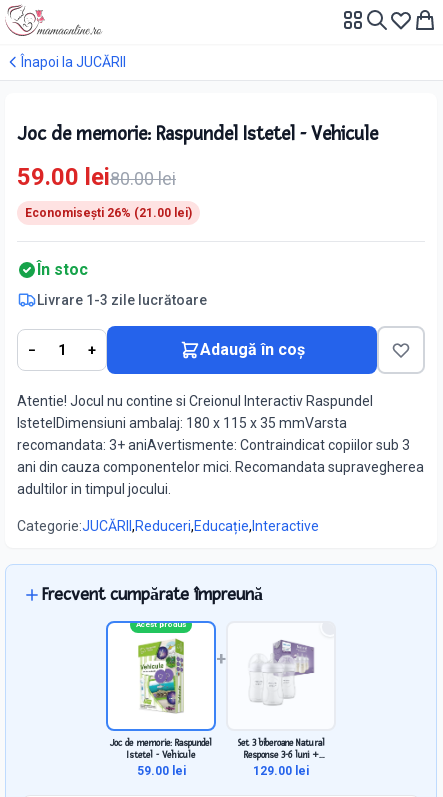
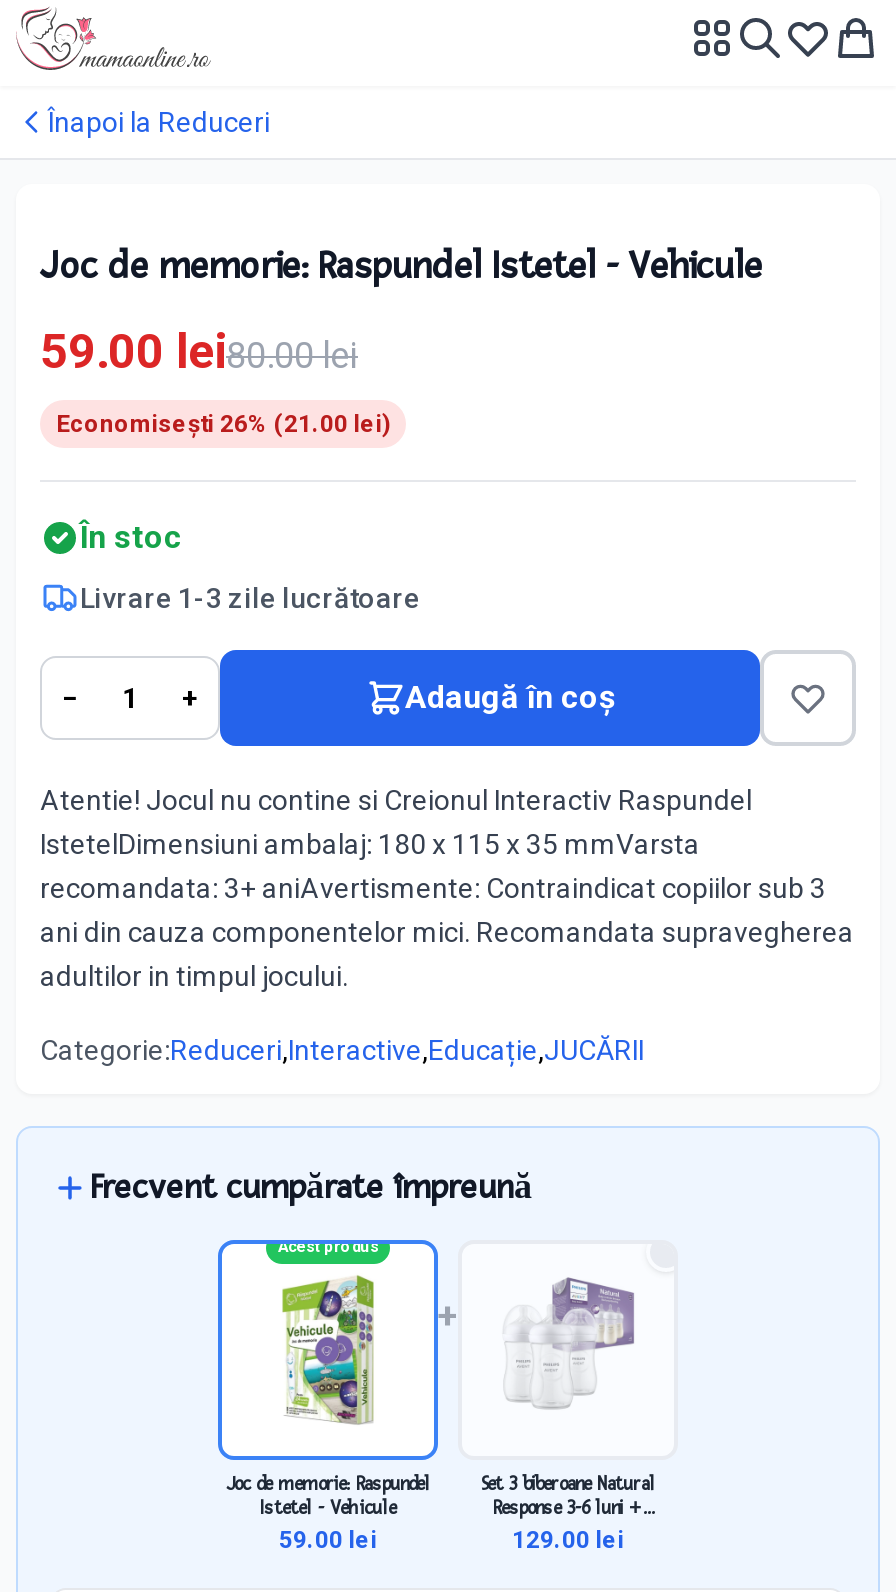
[21,54,126,70] Înapoi la JUCĂRII -> [48,106,270,138] Înapoi la Reduceri
[17,518,319,534] Categorie:JUCĂRII,Reduceri,Educație,Interactive -> [40,1034,644,1066] Categorie:Reduceri,Interactive,Educație,JUCĂRII

